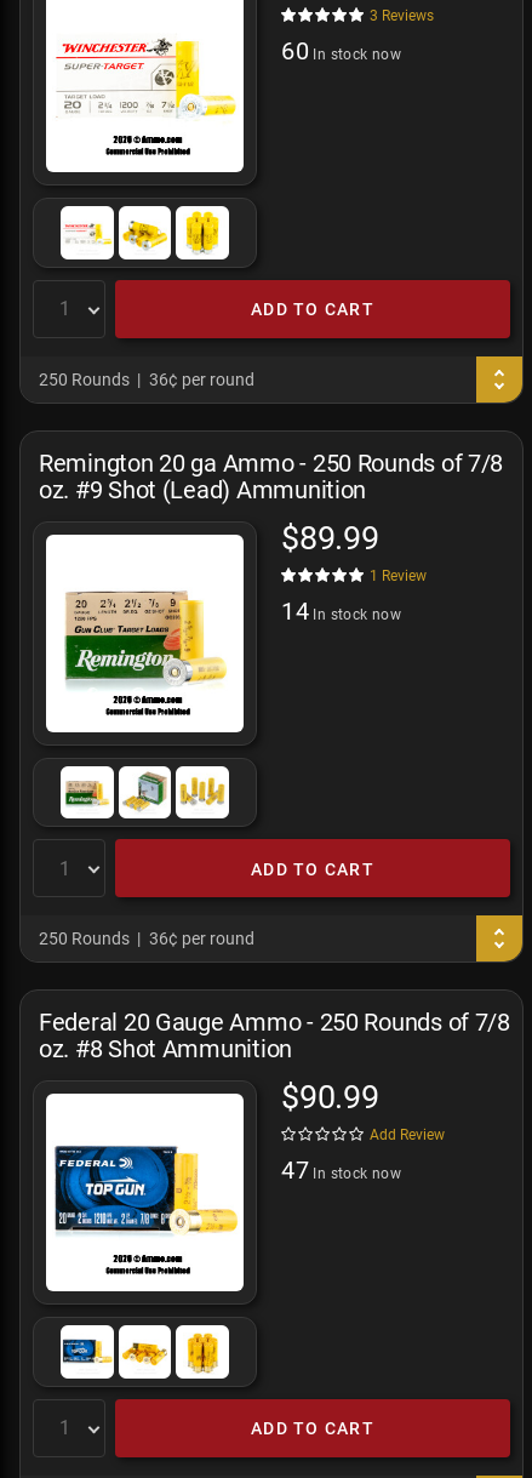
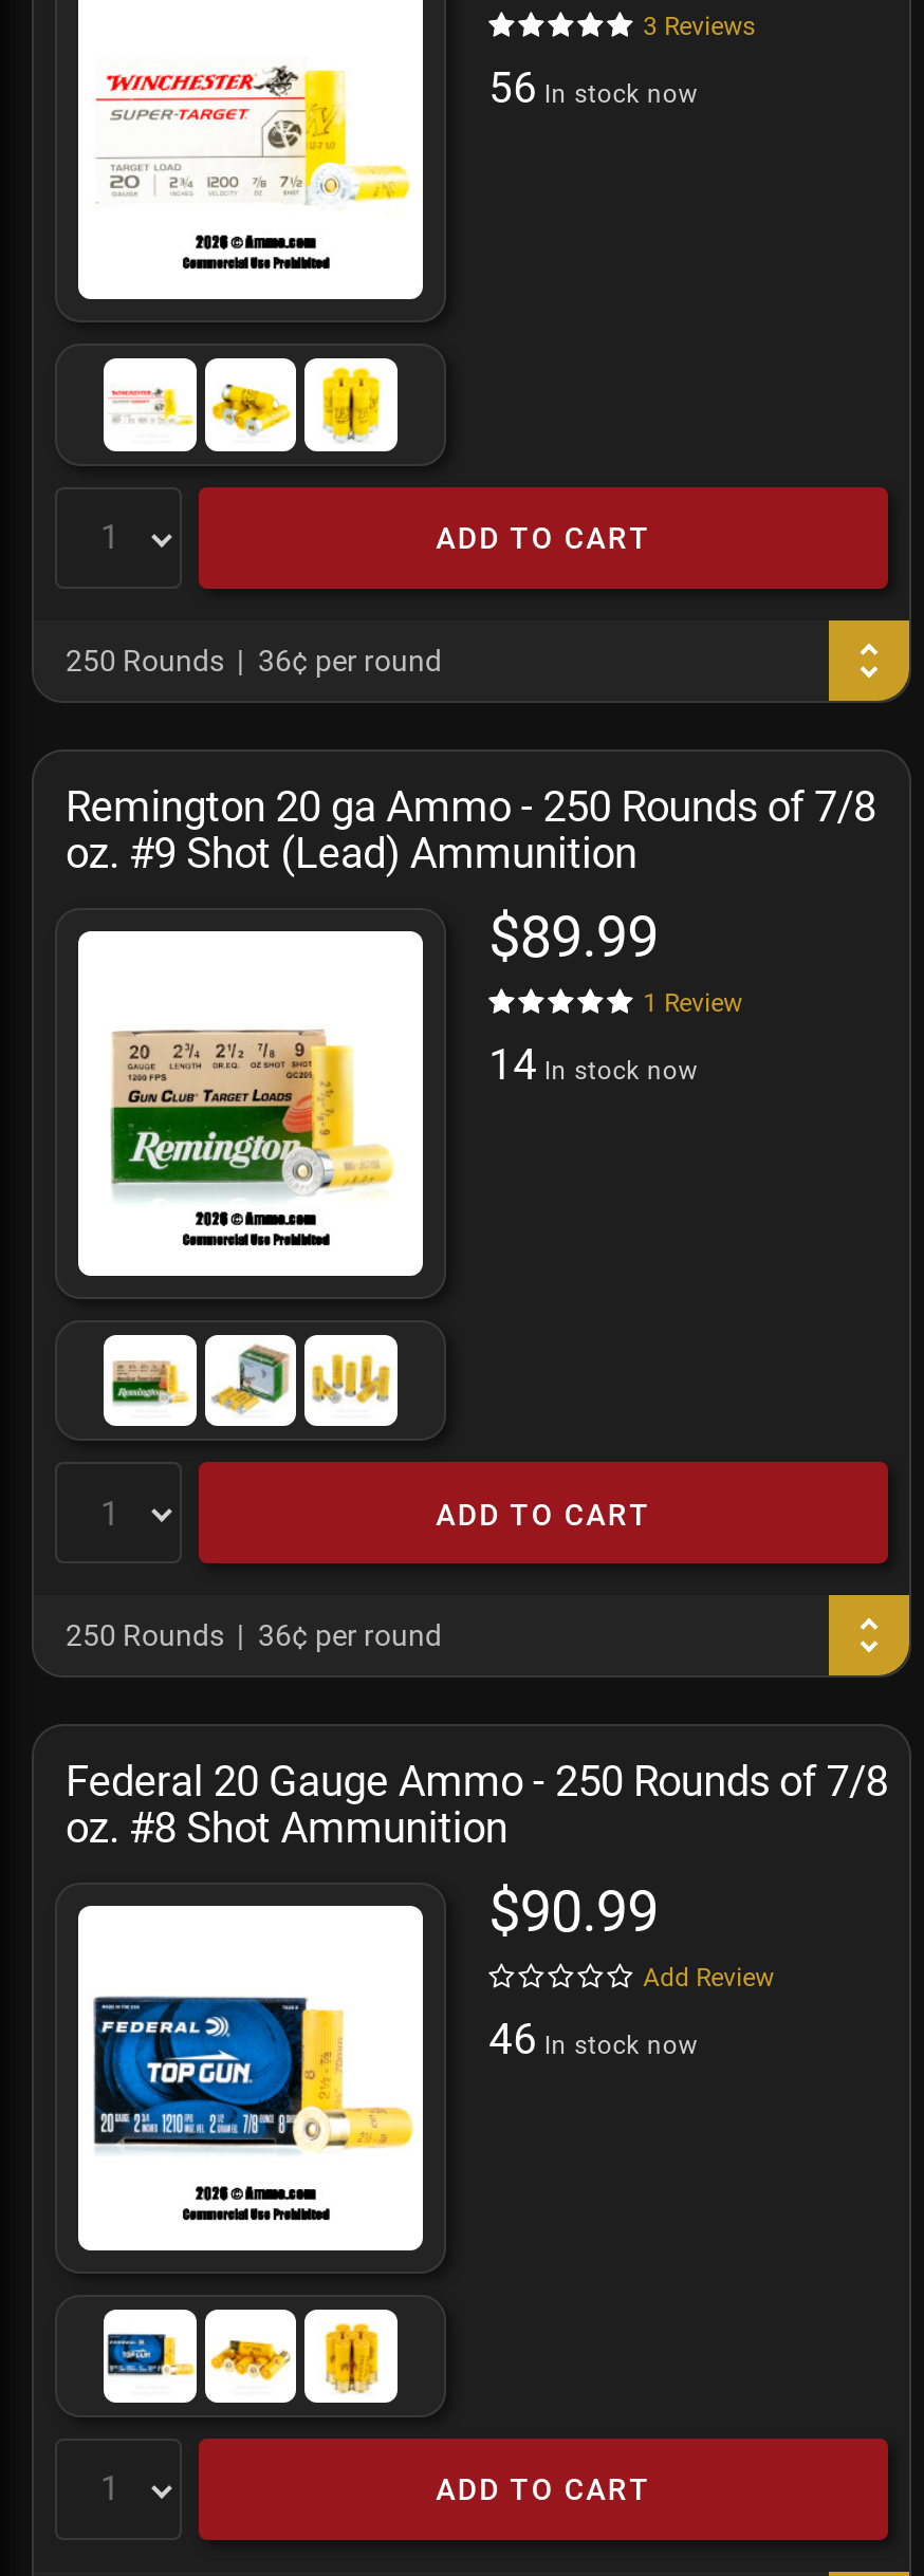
[281,36,401,65] 60 In stock now -> [489,62,698,113] 56 In stock now
[281,1156,401,1185] 47 In stock now -> [489,2014,698,2065] 46 In stock now

